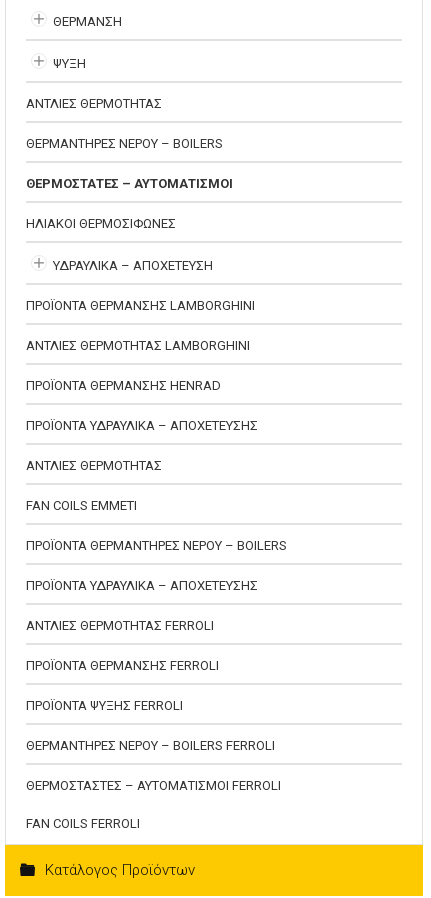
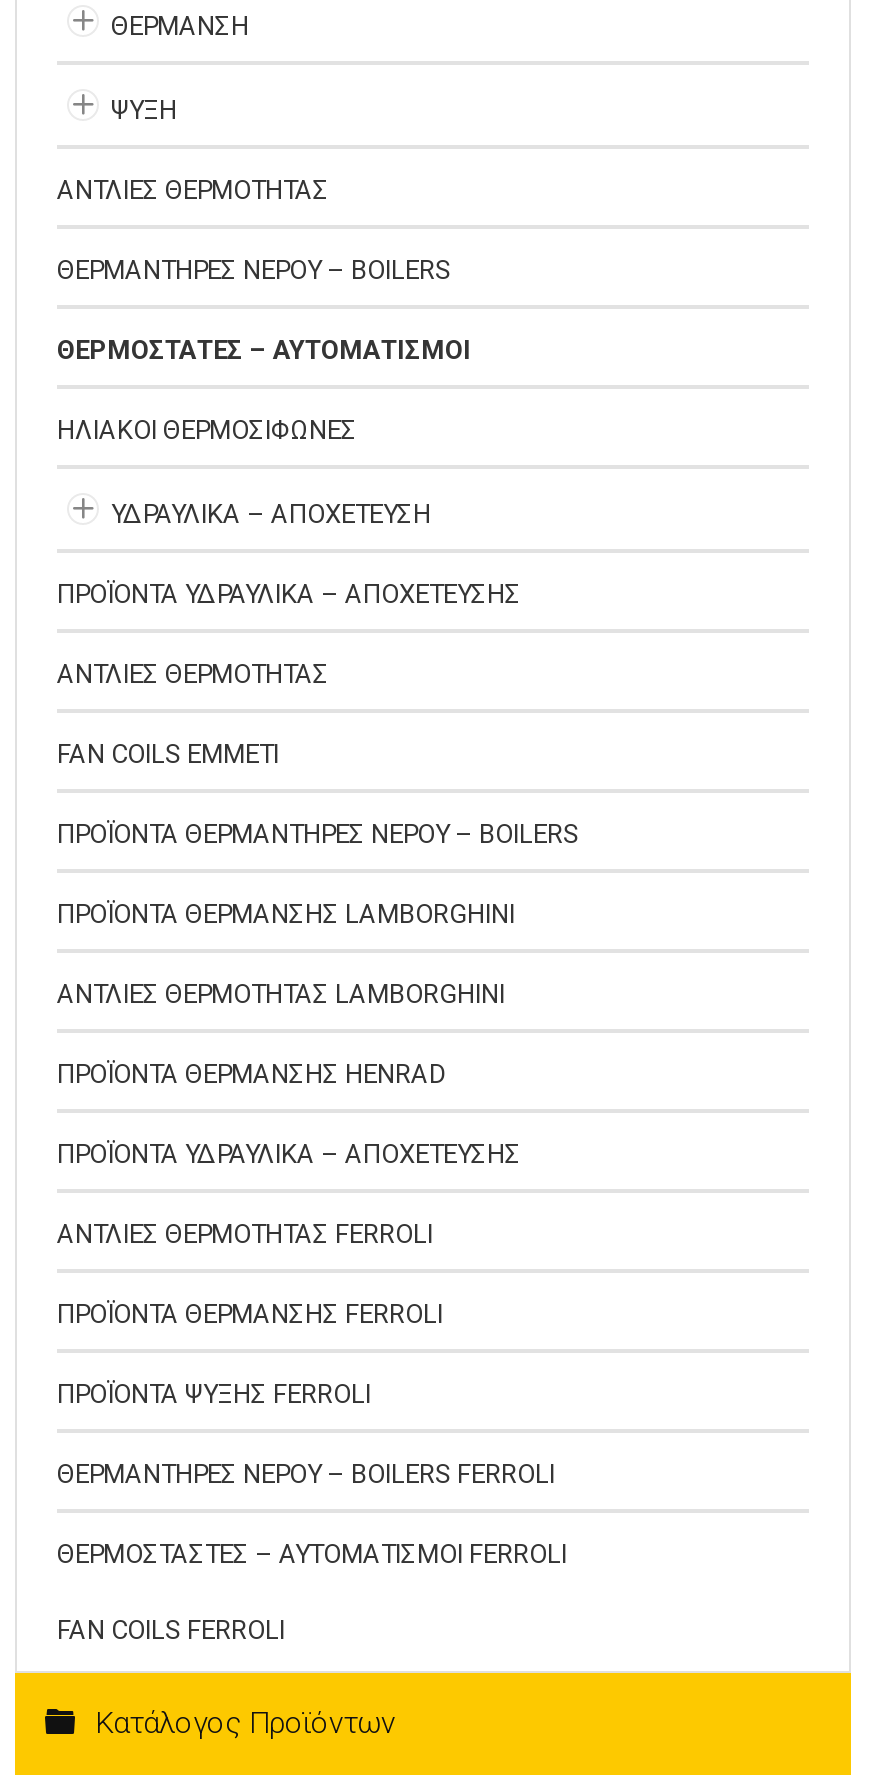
moved [26,298,255,393] -> [57,900,515,1090]: ΠΡΟΪΟΝΤΑ ΘΕΡΜΑΝΣΗΣ LAMBORGHINI | ΑΝΤΛΙΕΣ ΘΕΡΜΟΤΗΤΑΣ LAMBORGHINI | ΠΡΟΪΟΝΤΑ ΘΕΡΜΑΝΣΗΣ HENRAD
moved [26,418,287,553] -> [57,580,579,850]: ΠΡΟΪΟΝΤΑ ΥΔΡΑΥΛΙΚΑ – ΑΠΟΧΕΤΕΥΣΗΣ | ΑΝΤΛΙΕΣ ΘΕΡΜΟΤΗΤΑΣ | FAN COILS EMMETI | ΠΡΟΪΟΝΤΑ ΘΕΡΜΑΝΤΗΡΕΣ ΝΕΡΟΥ – BOILERS

